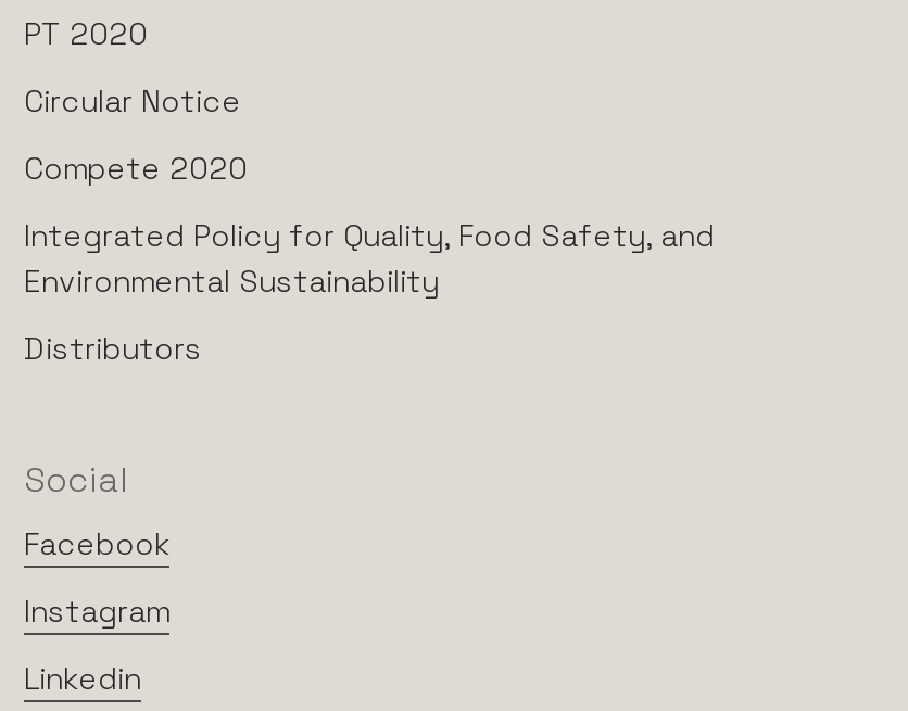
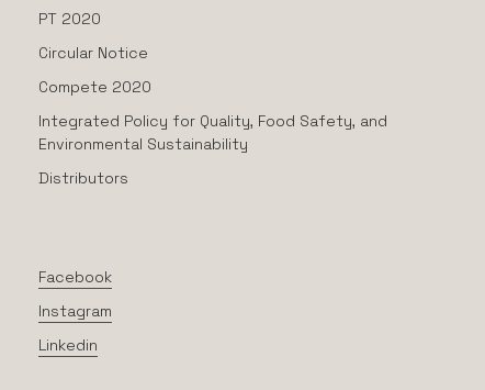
[24,456,126,502] Social -> none

